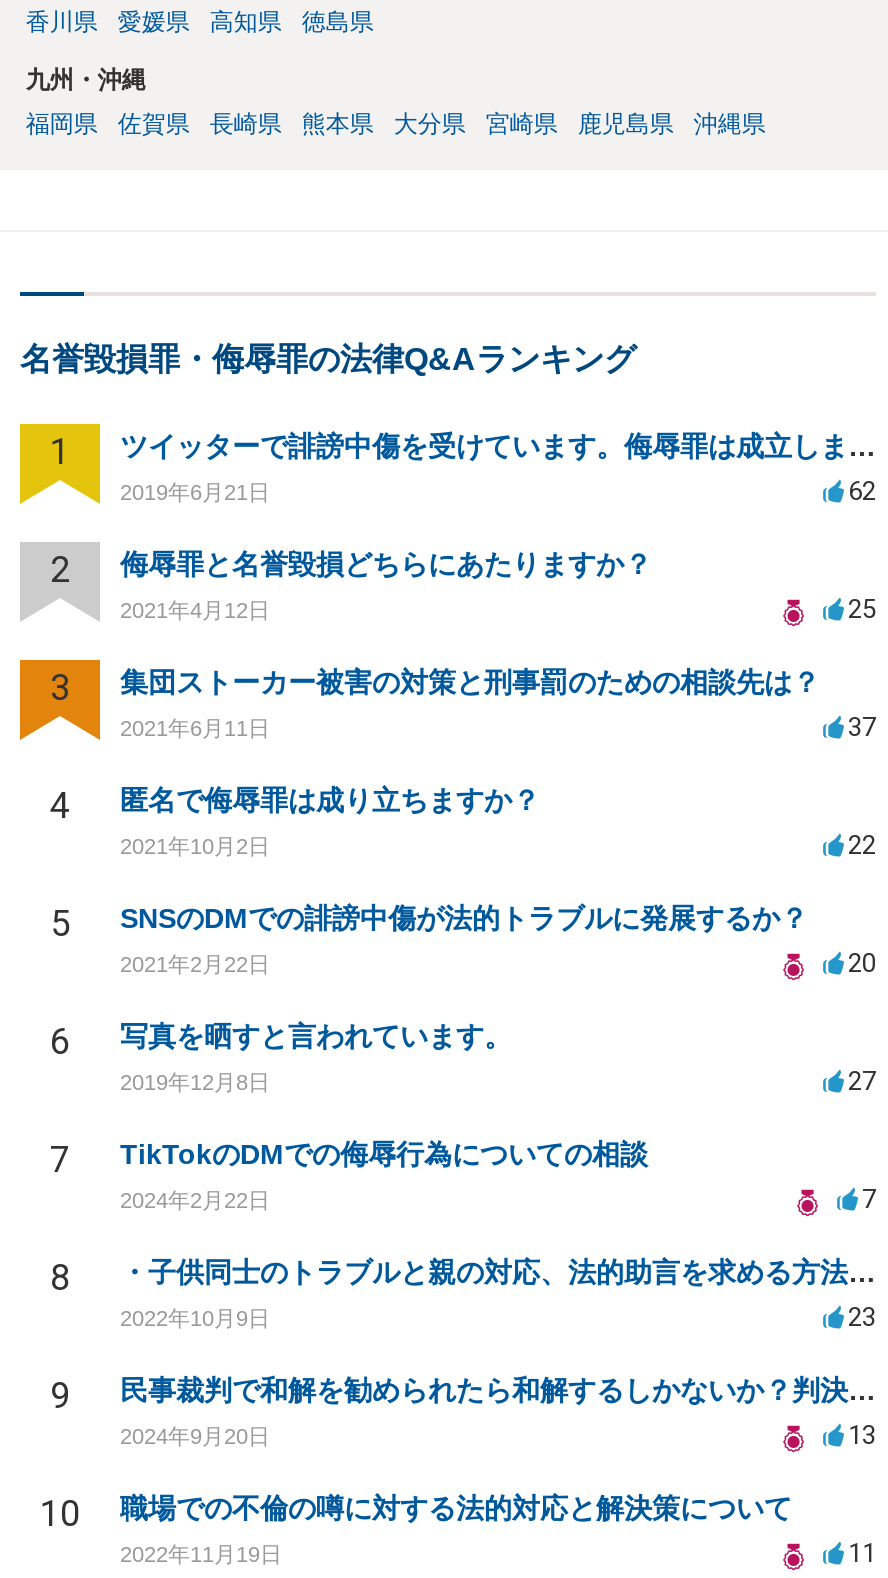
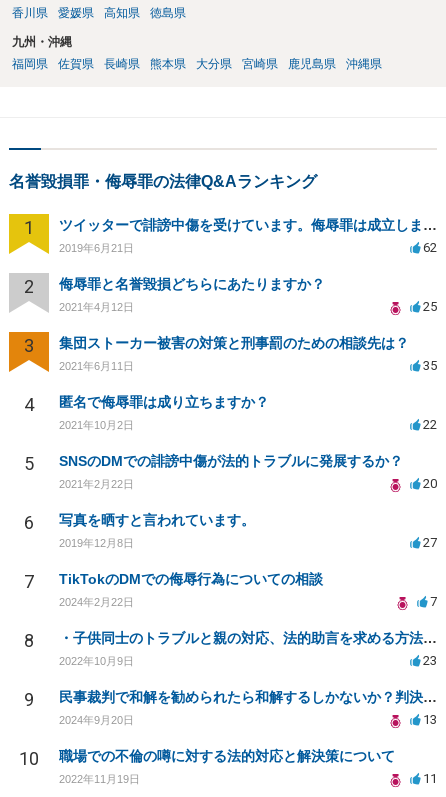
[848,712,876,742] 37 -> [423,358,437,373] 35

